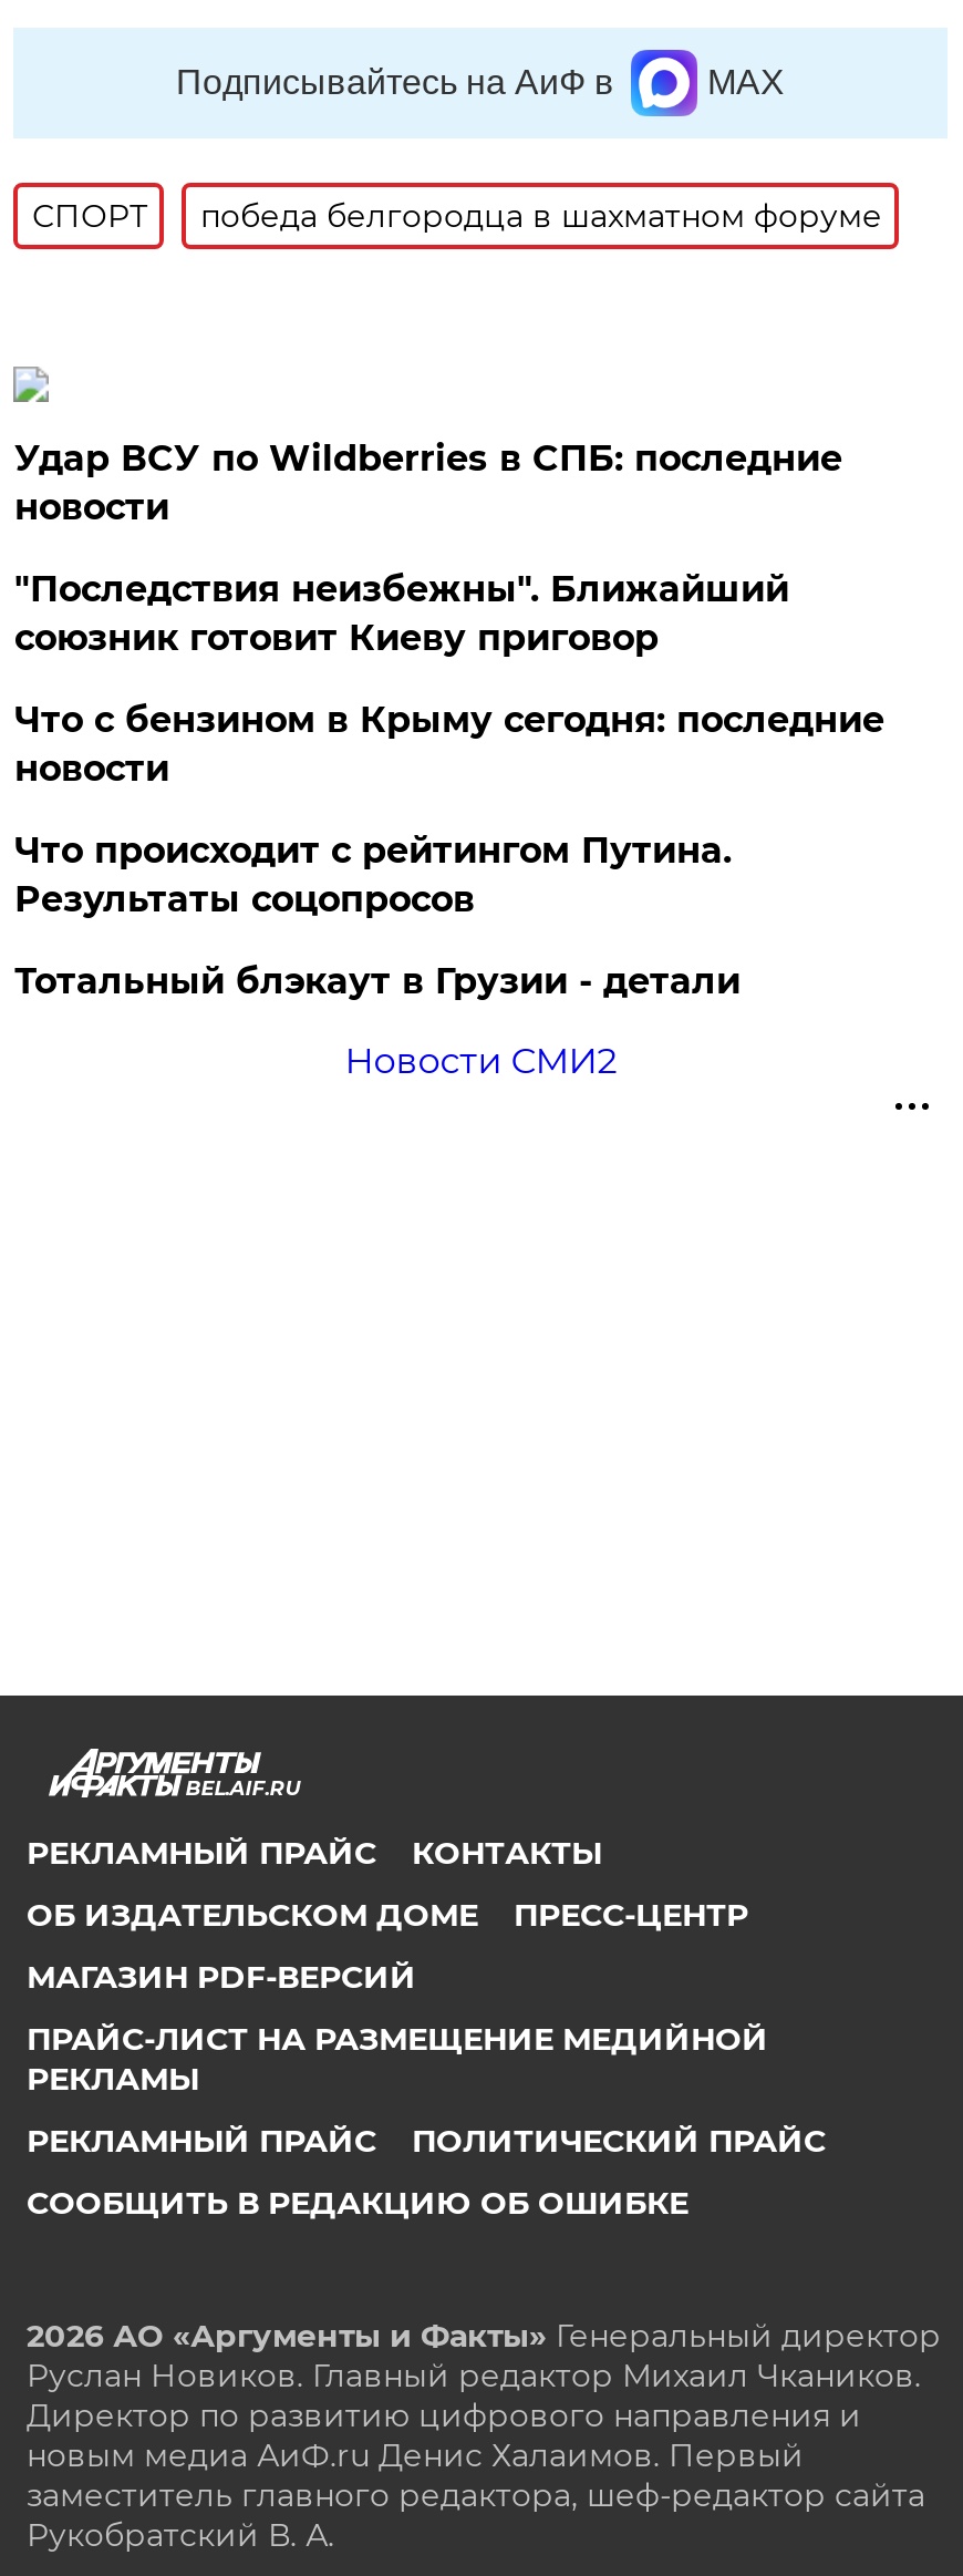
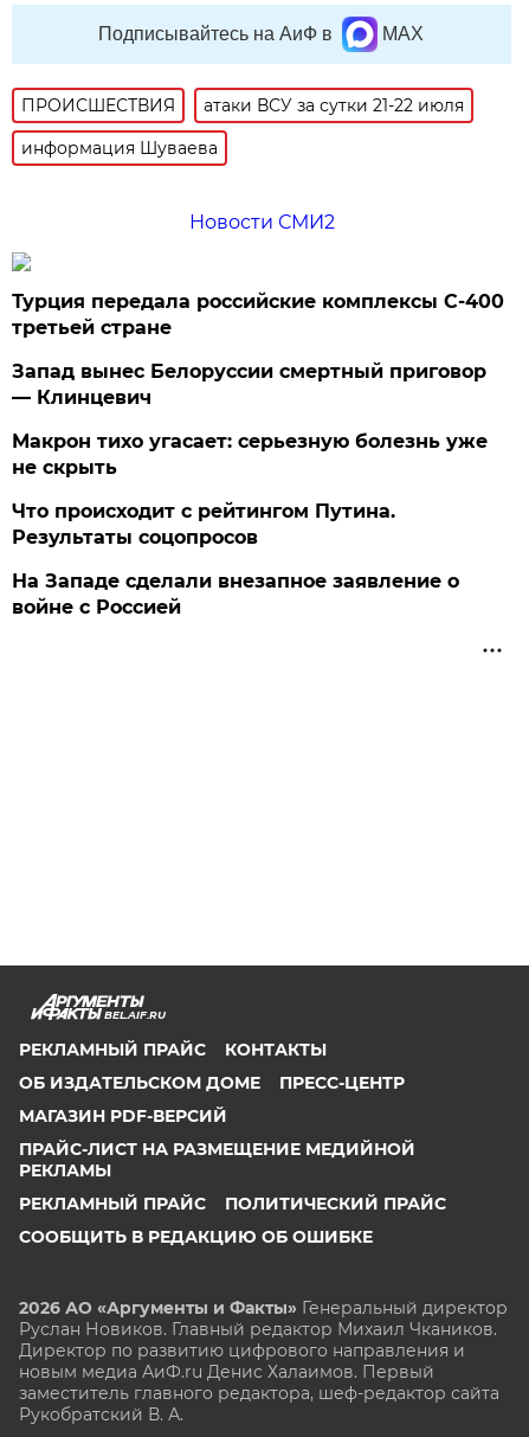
[32,196,882,236] СПОРТ | победа белгородца в шахматном форуме -> [22,95,464,233] ПРОИСШЕСТВИЯ | атаки ВСУ за сутки 21-22 июля | информация Шуваева | Новости СМИ2
[14,437,884,789] Удар ВСУ по Wildberries в СПБ: последние | новости | "Последствия неизбежны". Ближайший | союзник готовит Киеву приговор | Что с бензином в Крыму сегодня: последние | новости -> [12,290,505,478] Турция передала российские комплексы С-400 | третьей стране | Запад вынес Белоруссии смертный приговор | — Клинцевич | Макрон тихо угасает: серьезную болезнь уже | не скрыть
[14,960,740,1082] Тотальный блэкаут в Грузии - детали | Новости СМИ2 -> [12,570,460,618] На Западе сделали внезапное заявление о | войне с Россией

